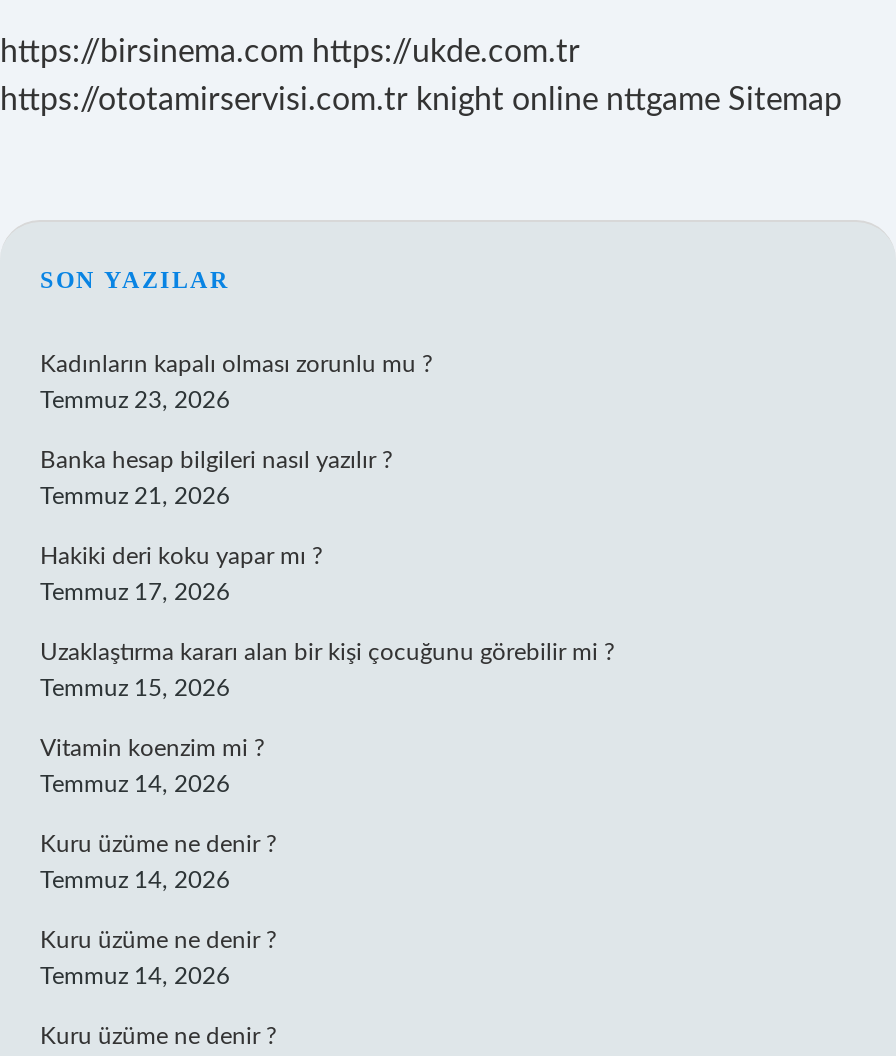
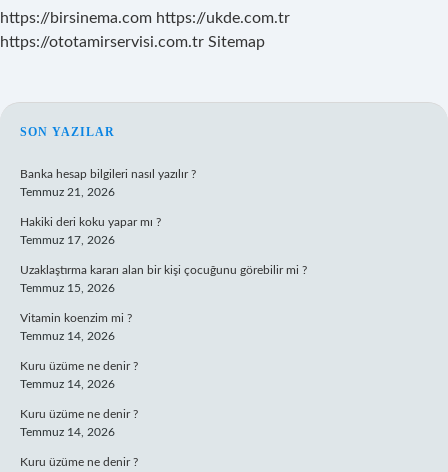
[0,84,842,116] https://ototamirservisi.com.tr knight online nttgame Sitemap -> [0,34,265,50] https://ototamirservisi.com.tr Sitemap
[40,352,432,412] Kadınların kapalı olması zorunlu mu ? | Temmuz 23, 2026 -> none

